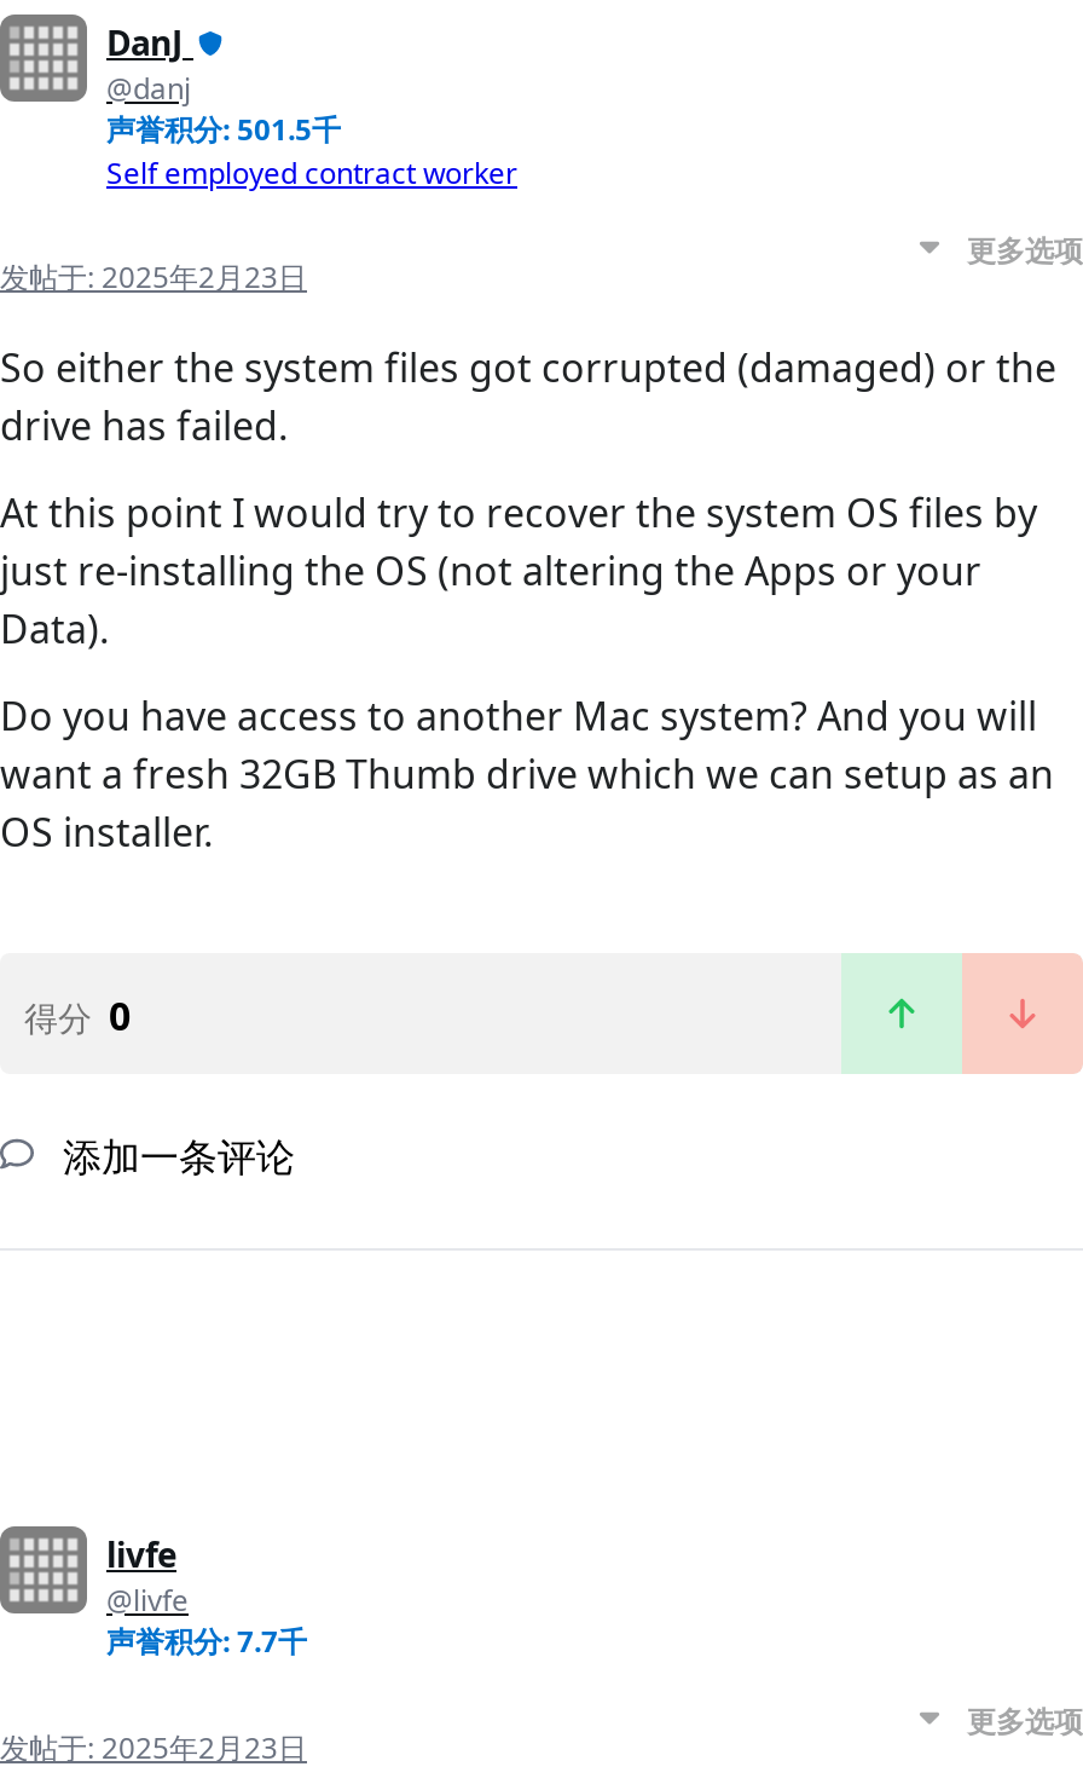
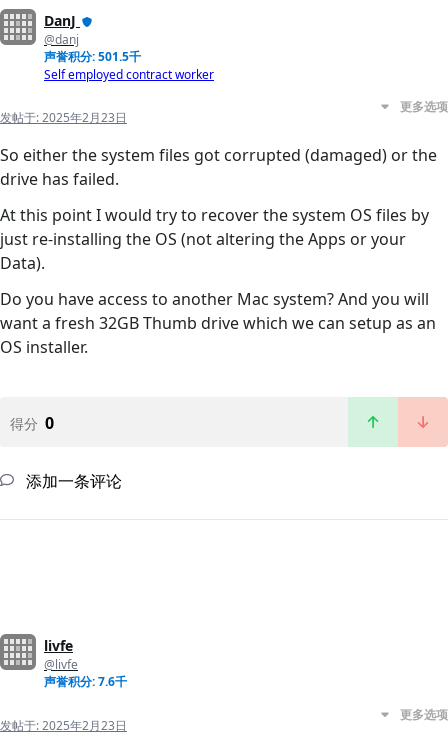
[106,1621,307,1663] 声誉积分: 7.7千 -> [44,673,127,690] 声誉积分: 7.6千

